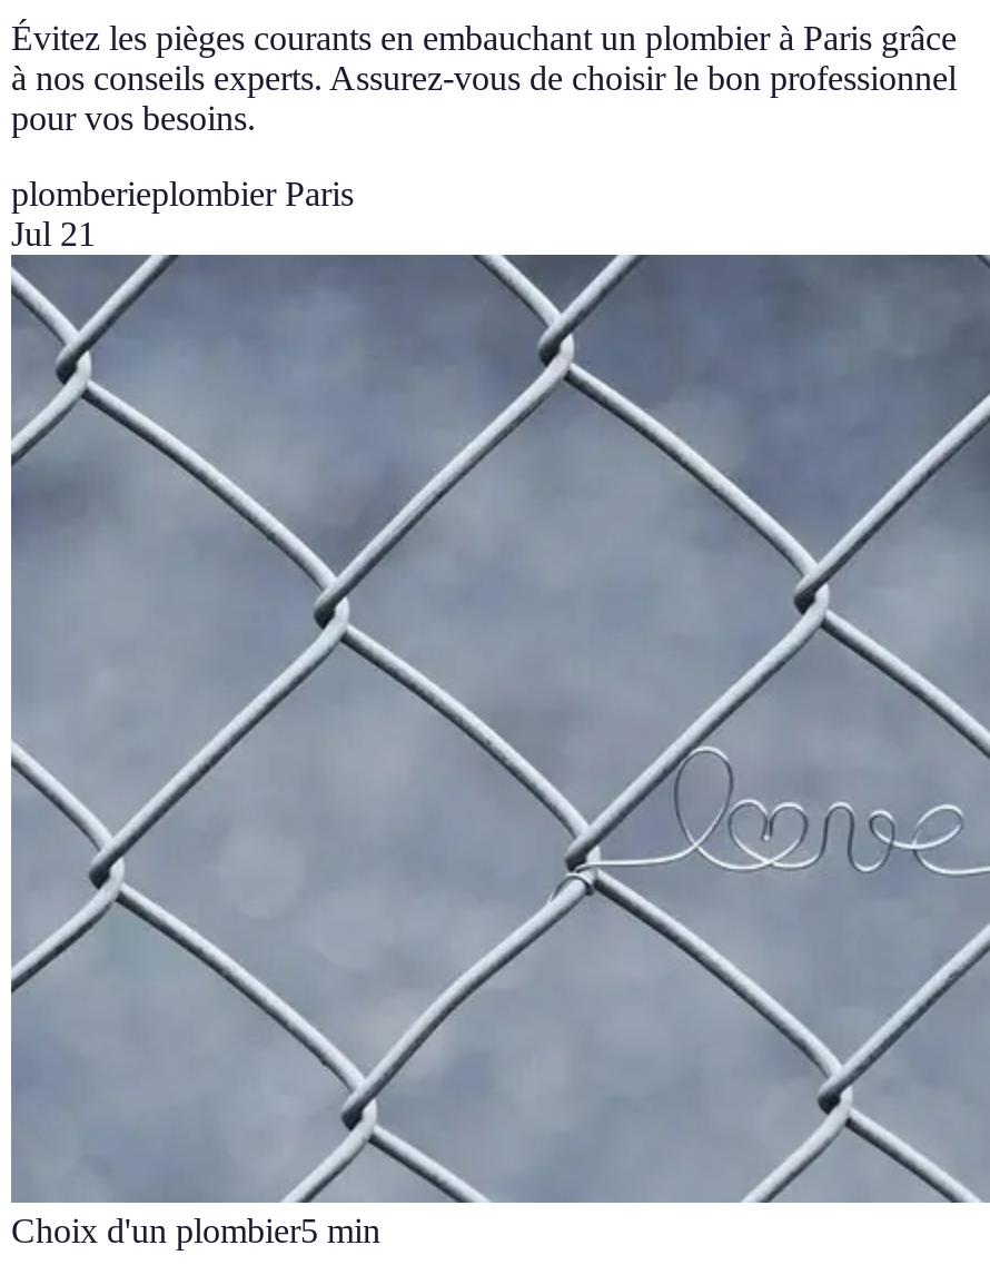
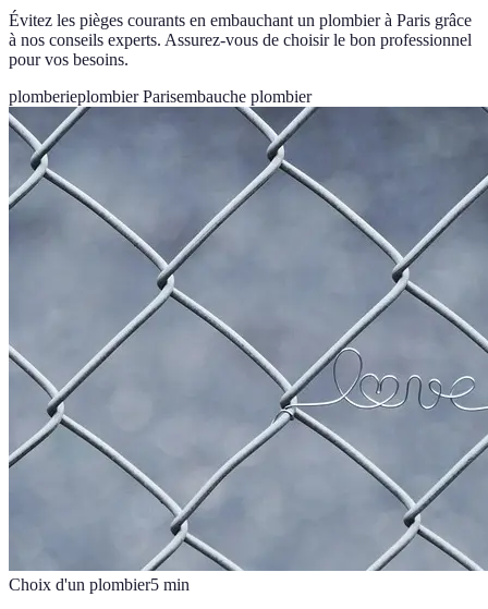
[11,174,354,252] plomberieplombier Paris | Jul 21 -> [9,87,312,106] plomberieplombier Parisembauche plombier

